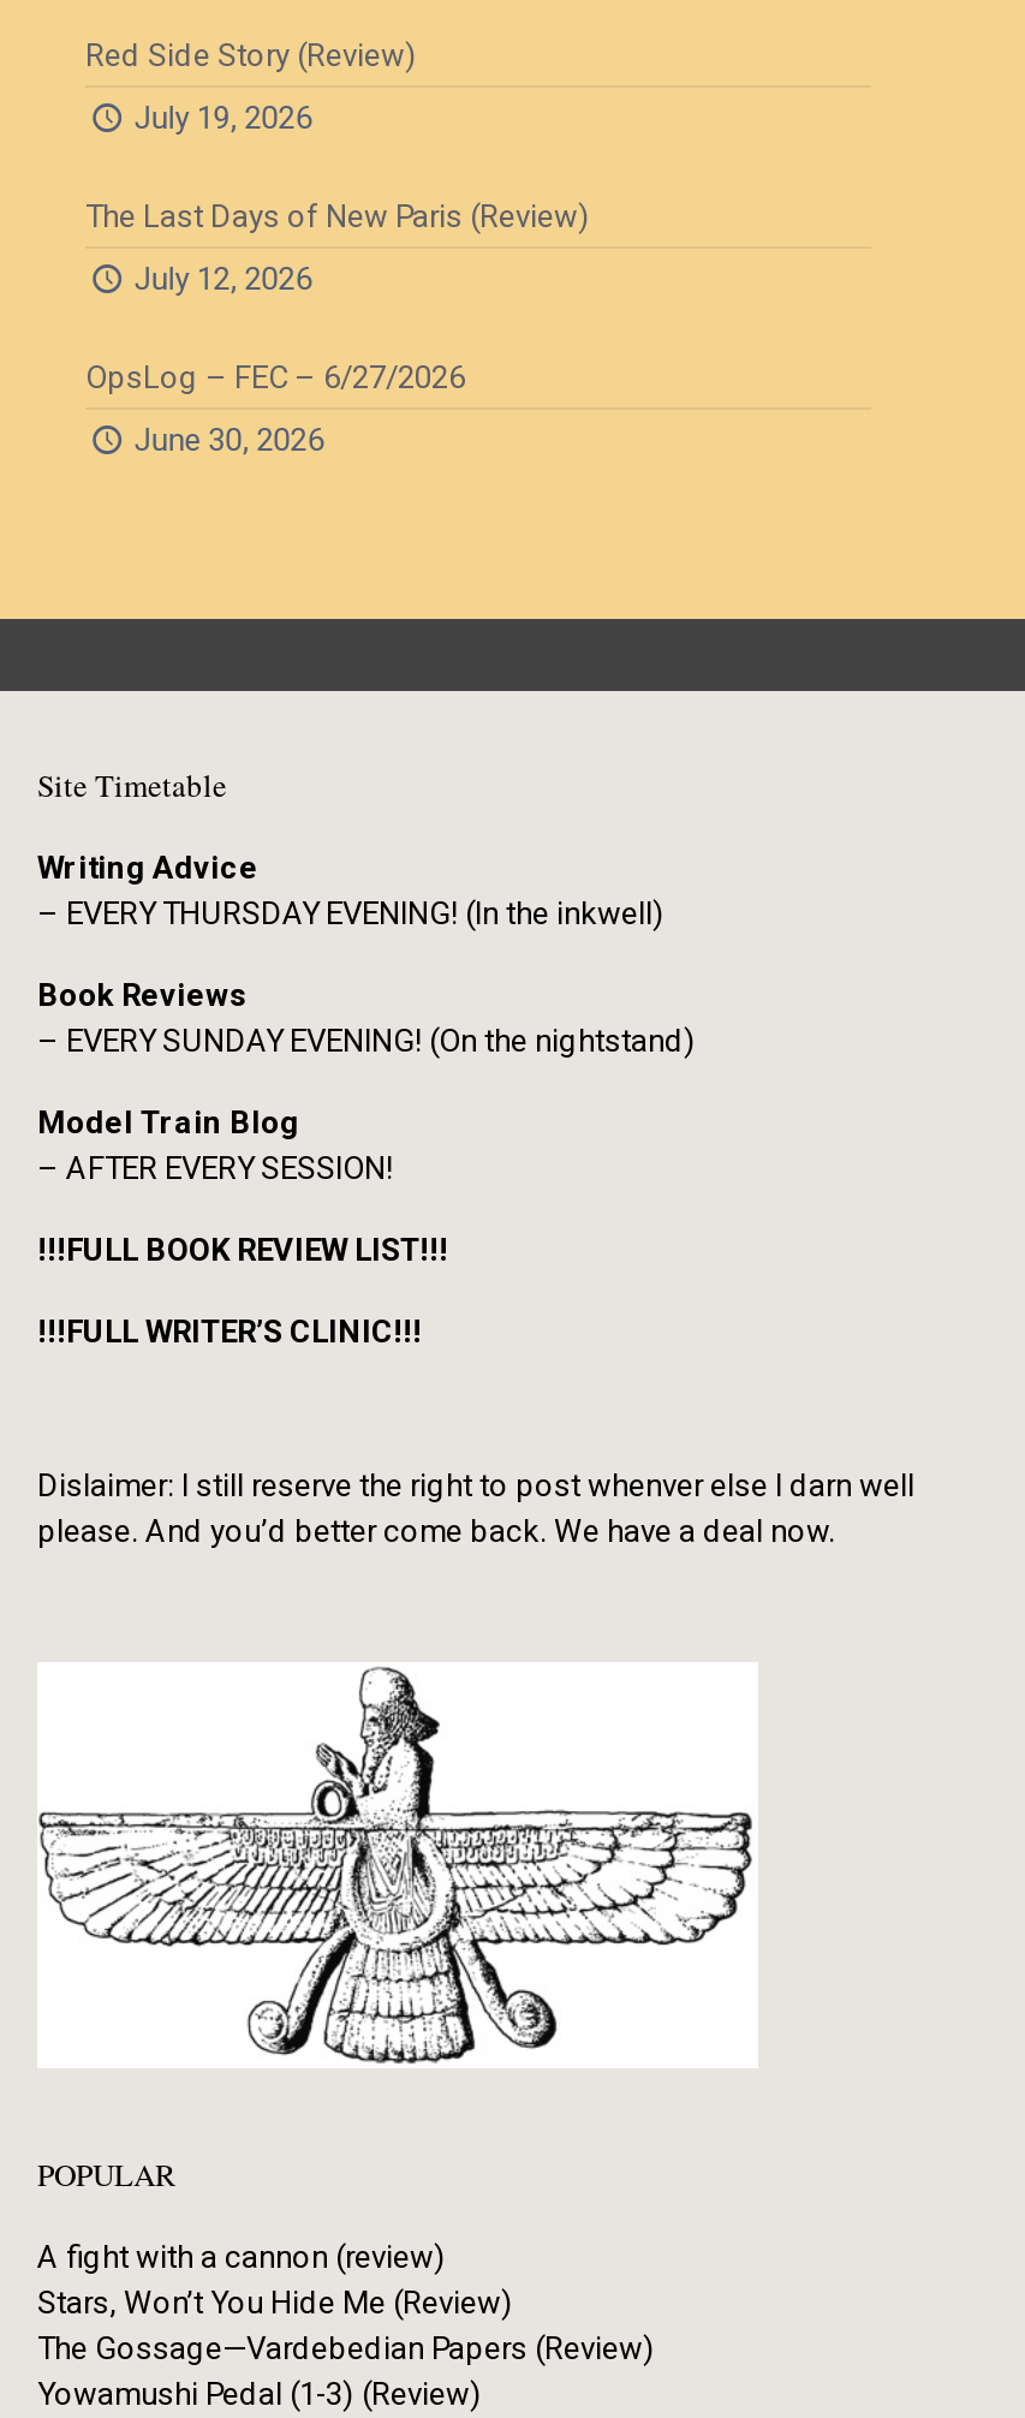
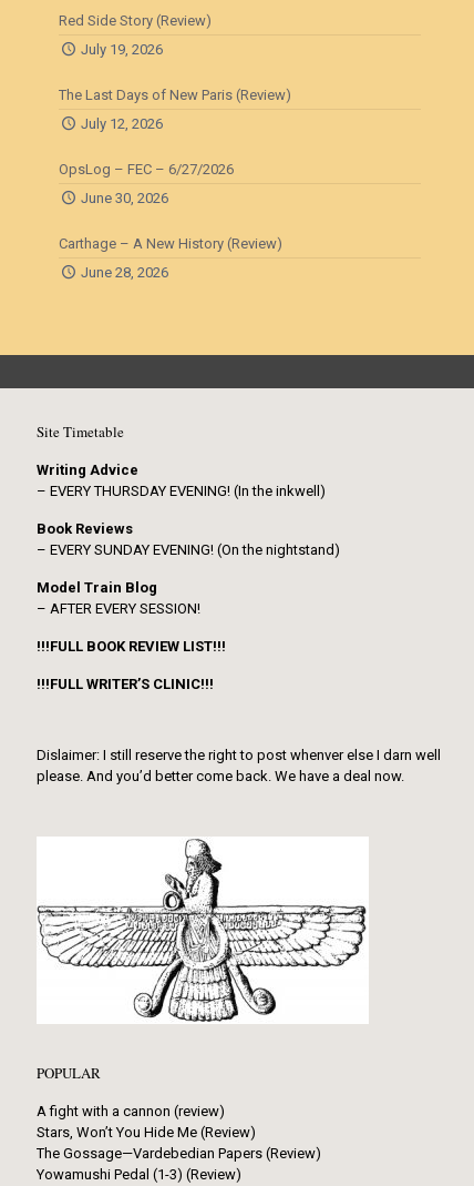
none -> [59,235,282,281] Carthage – A New History (Review) | June 28, 2026

